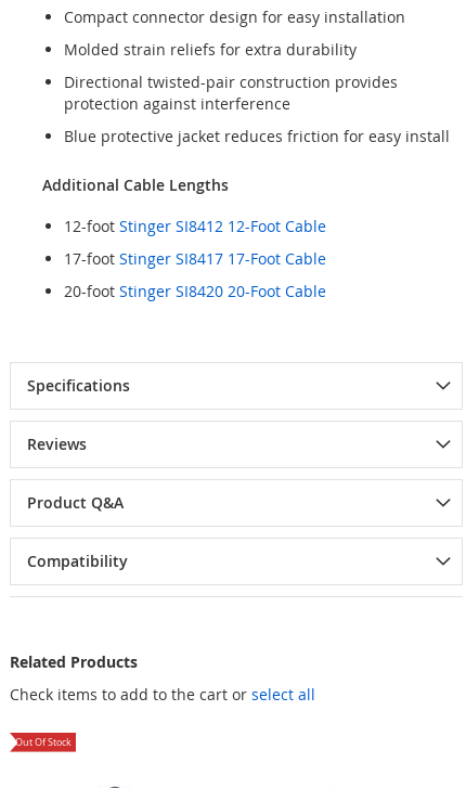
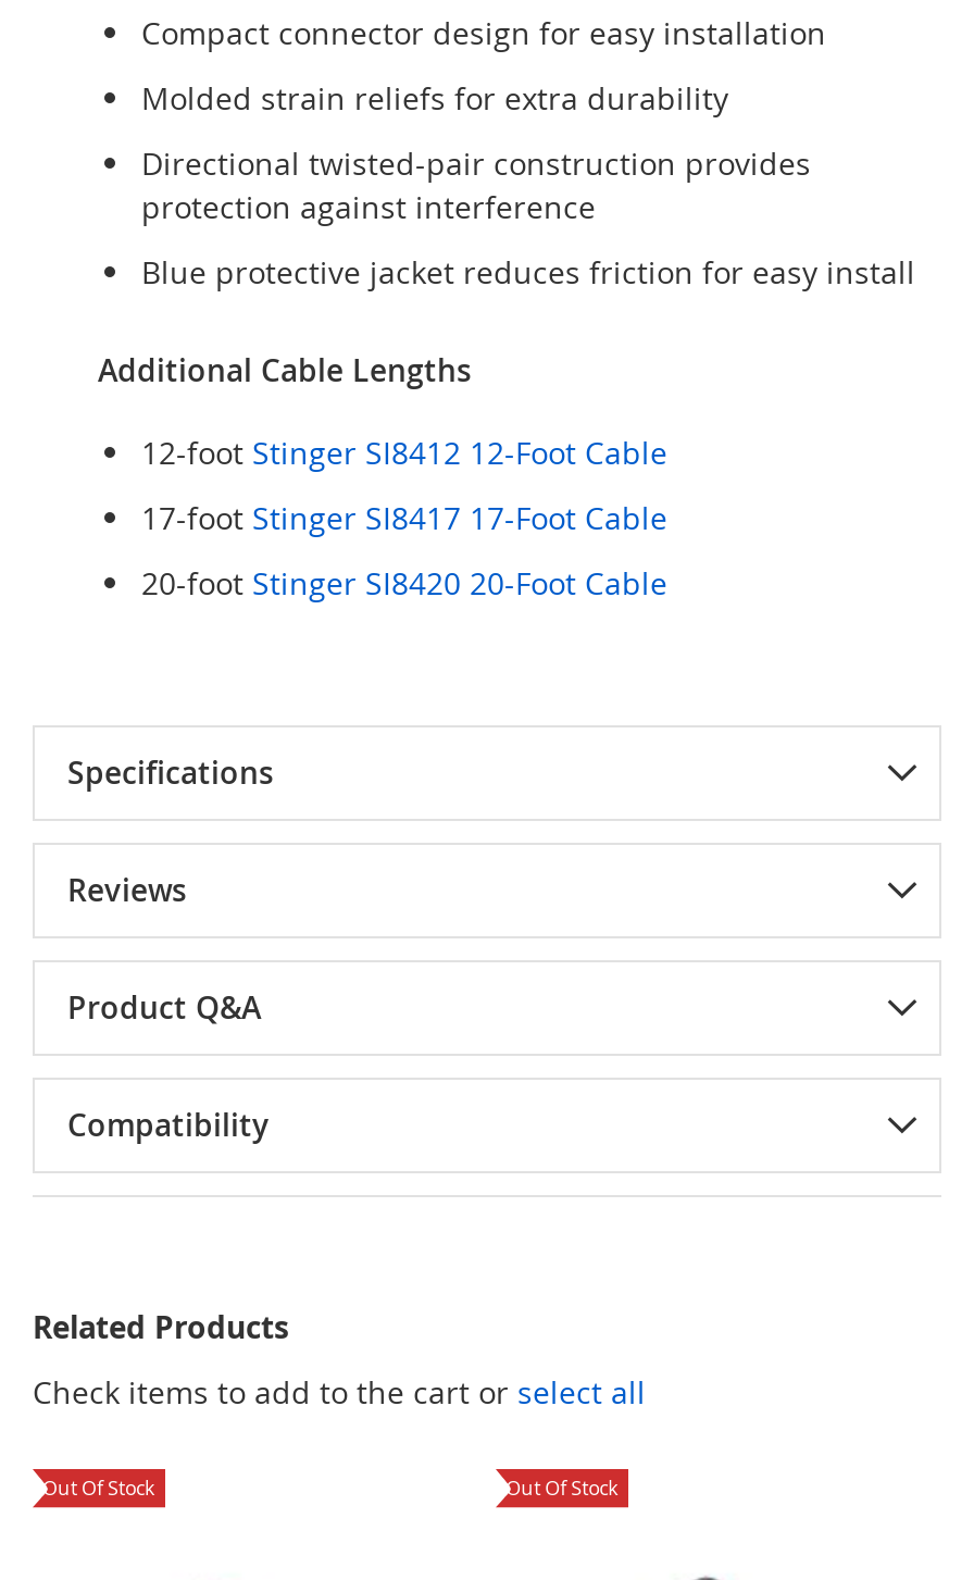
none -> [506,1476,619,1502] Out Of Stock

